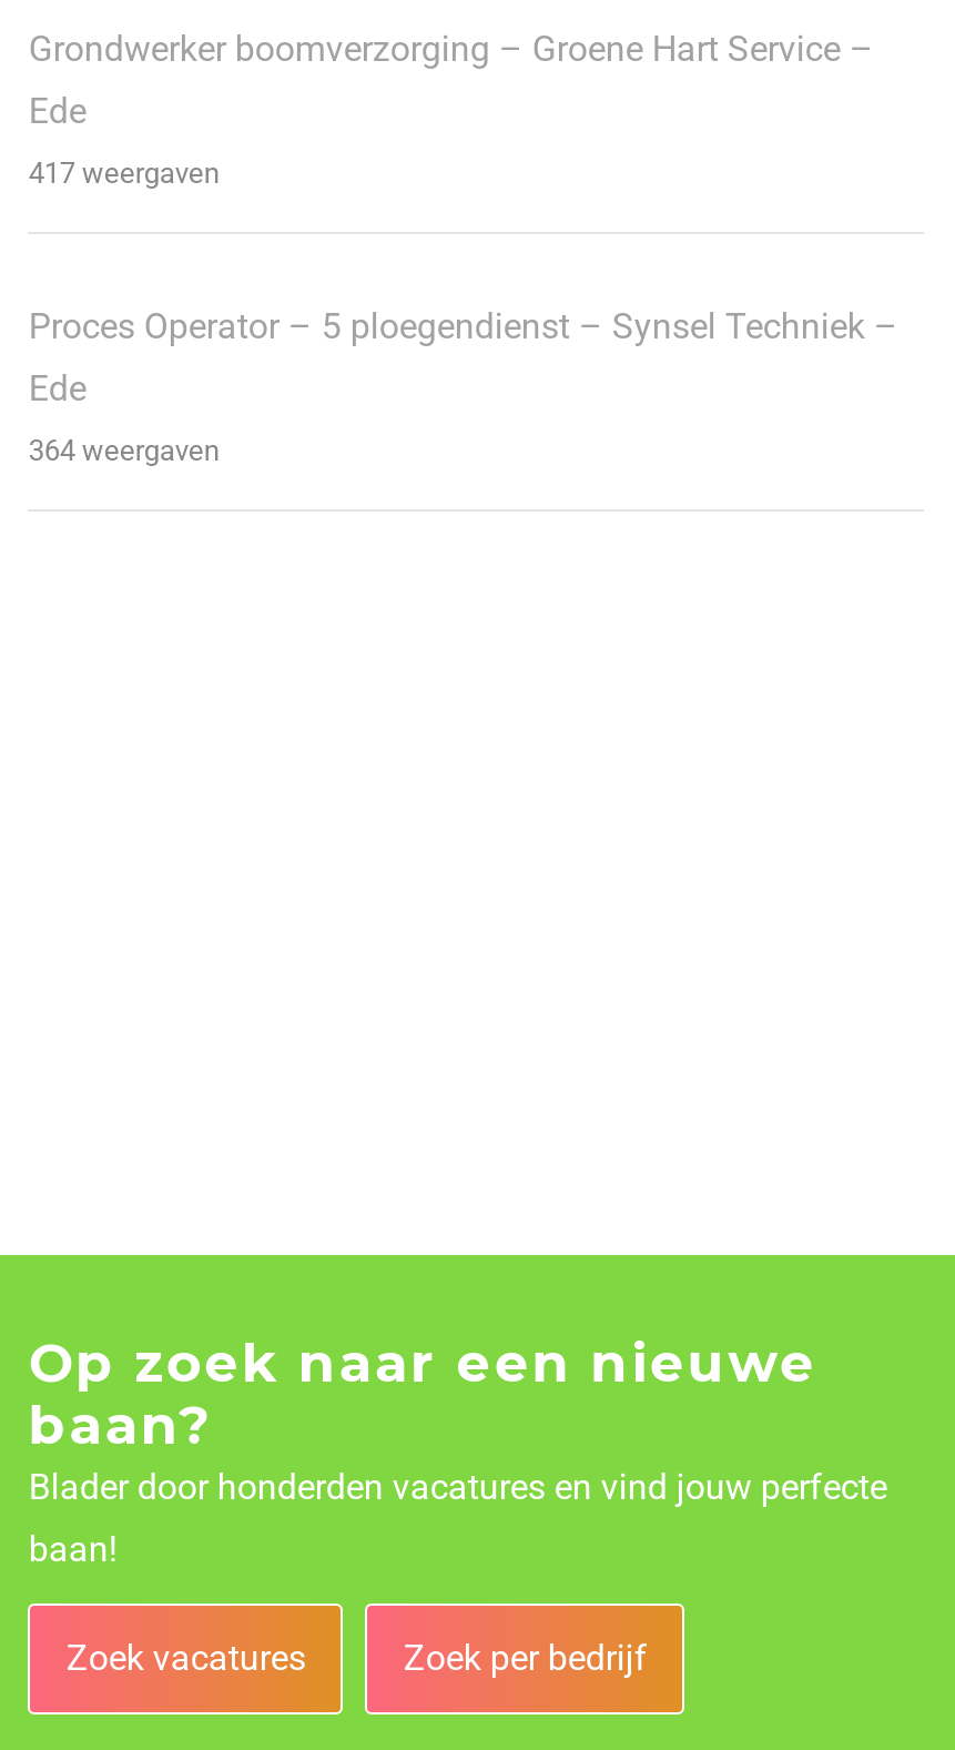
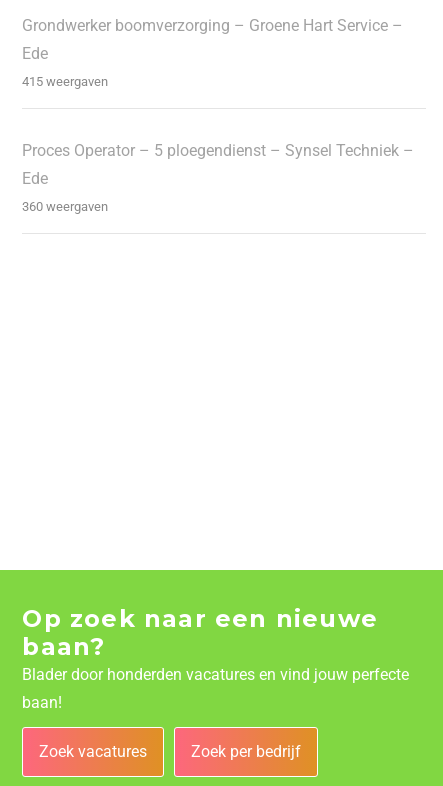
[29,156,219,189] 417 weergaven -> [22,74,108,89] 415 weergaven
[29,433,219,467] 364 weergaven -> [22,199,108,214] 360 weergaven

